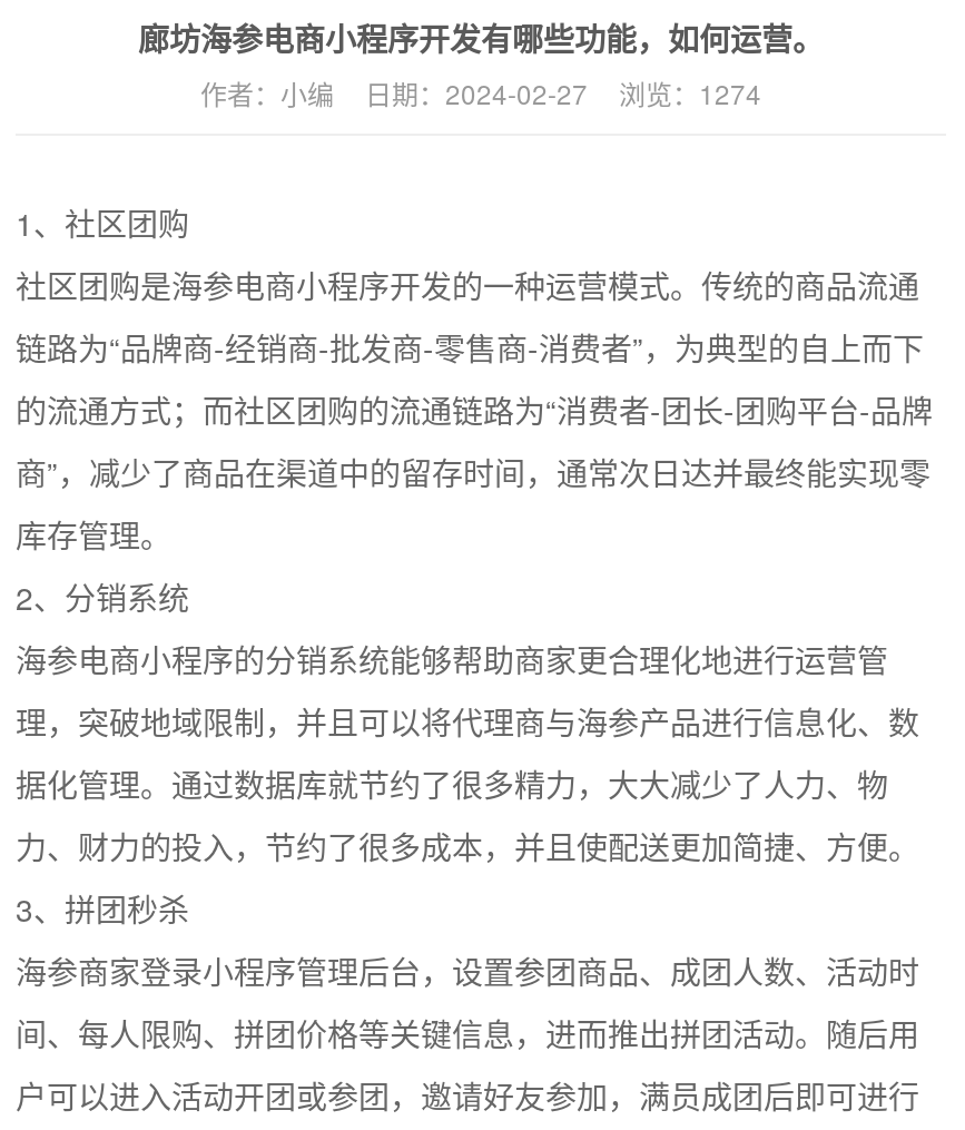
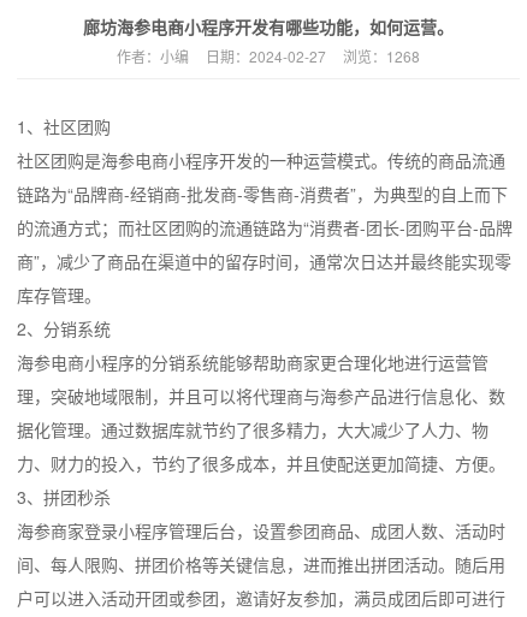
[200,73,761,111] 作者：小编 日期：2024-02-27 浏览：1274 -> [117,46,420,66] 作者：小编 日期：2024-02-27 浏览：1268

